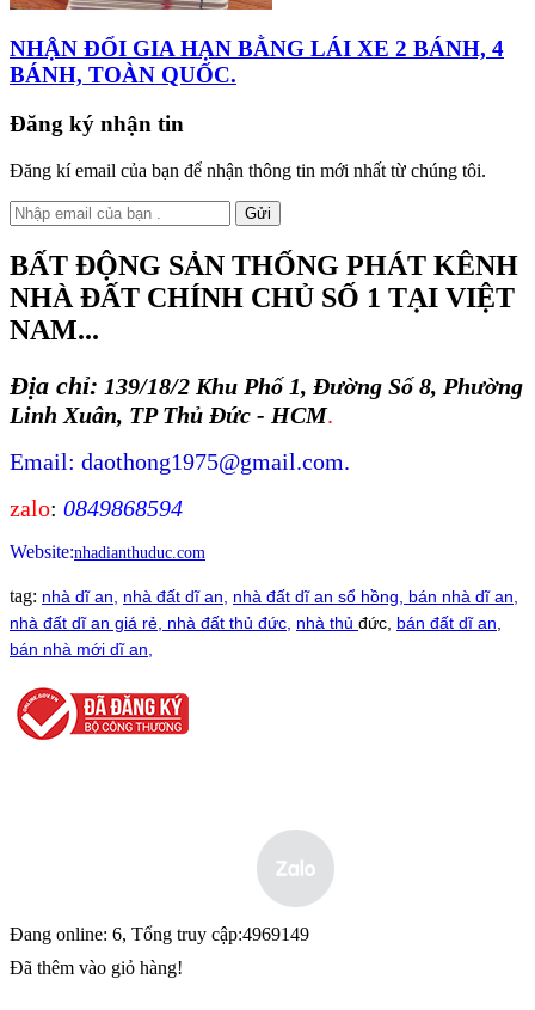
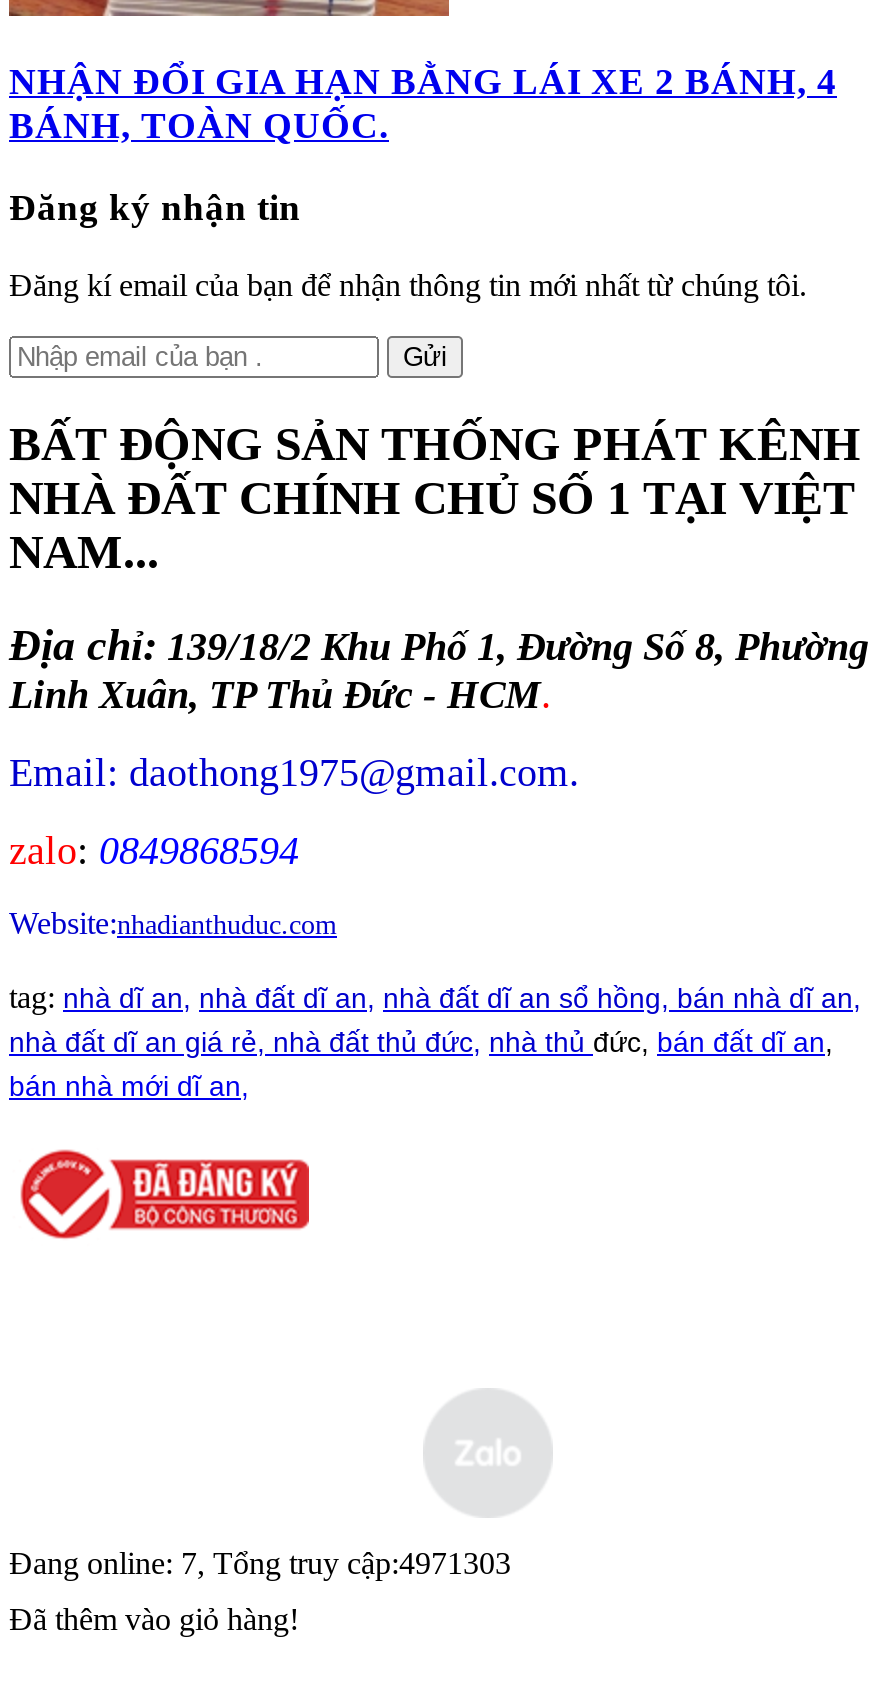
[10,923,309,944] Đang online: 6, Tổng truy cập:4969149 -> [9,1545,511,1579] Đang online: 7, Tổng truy cập:4971303

